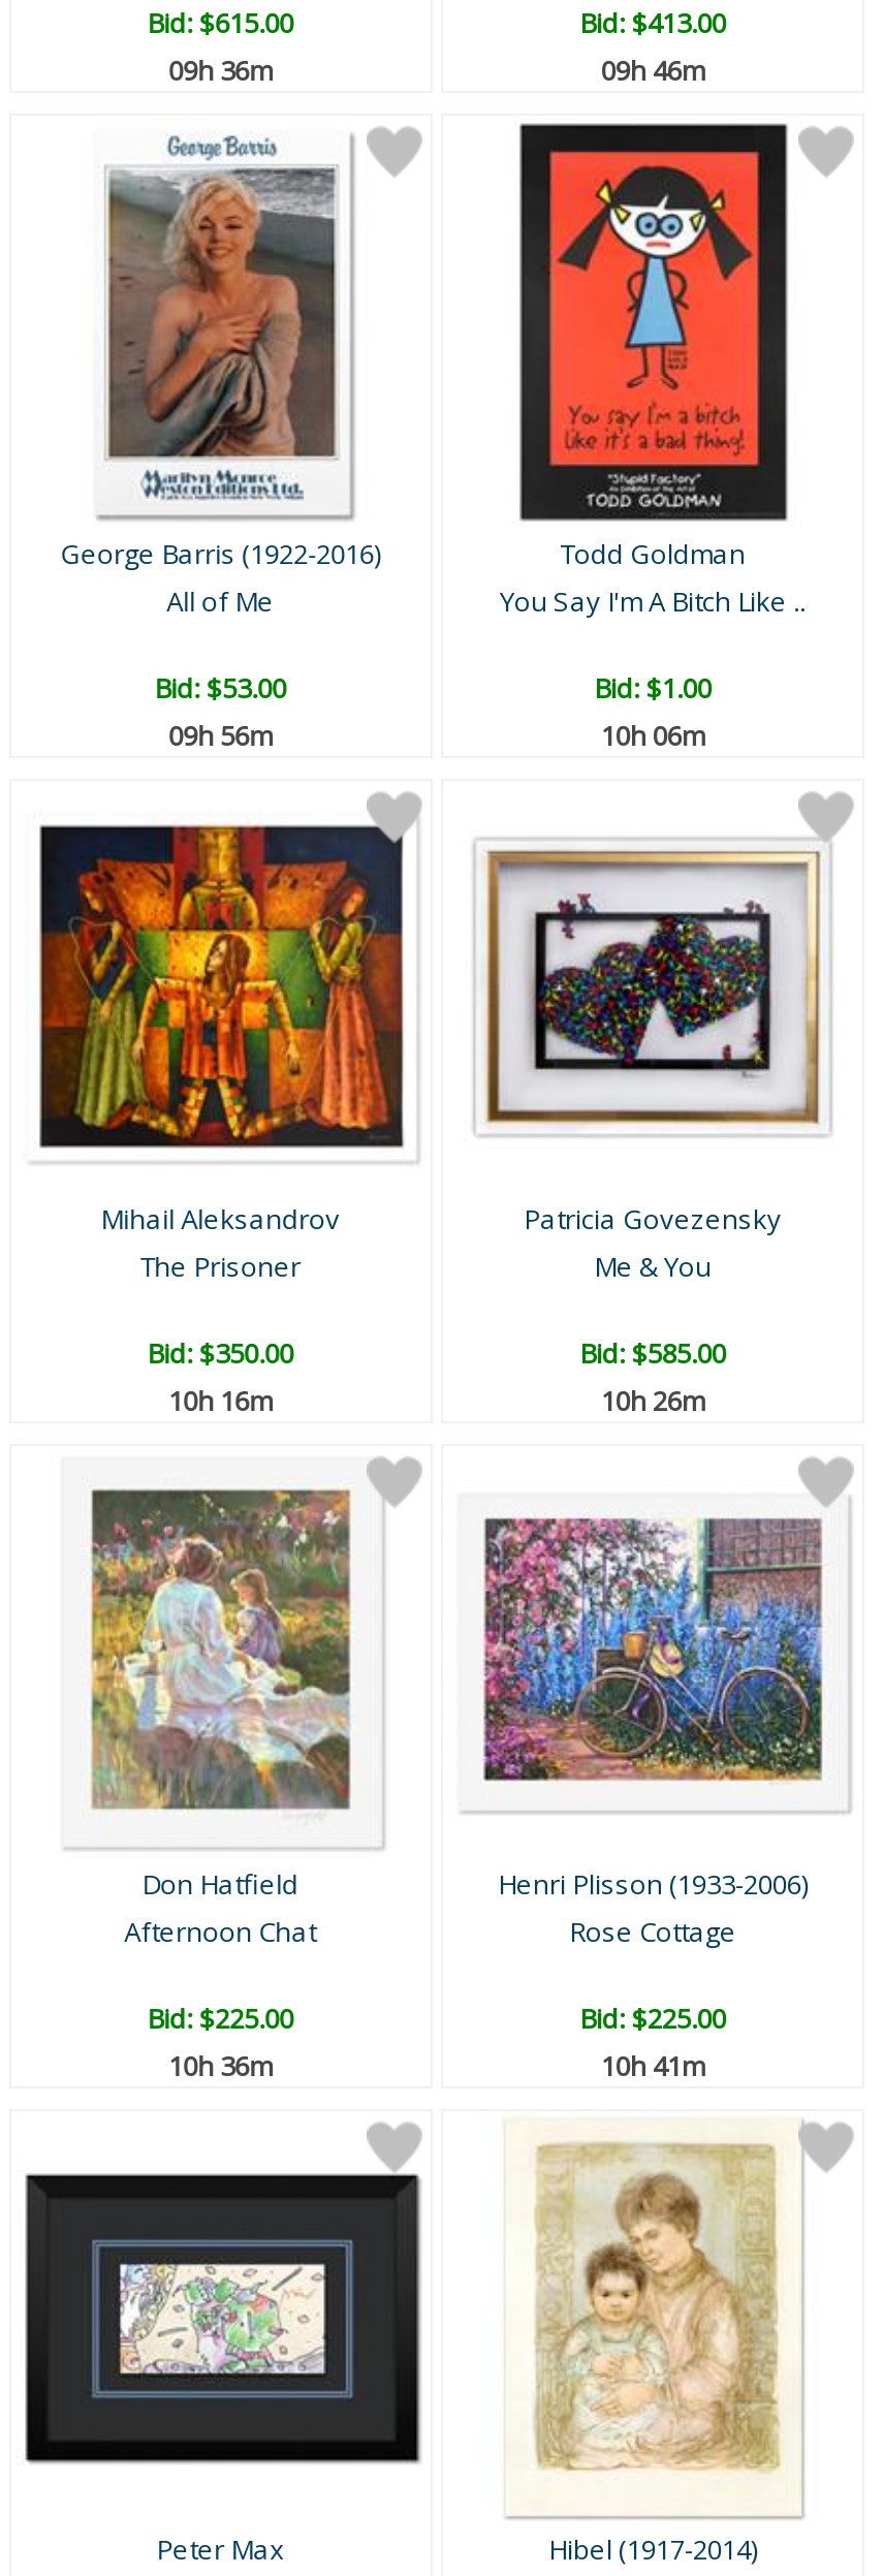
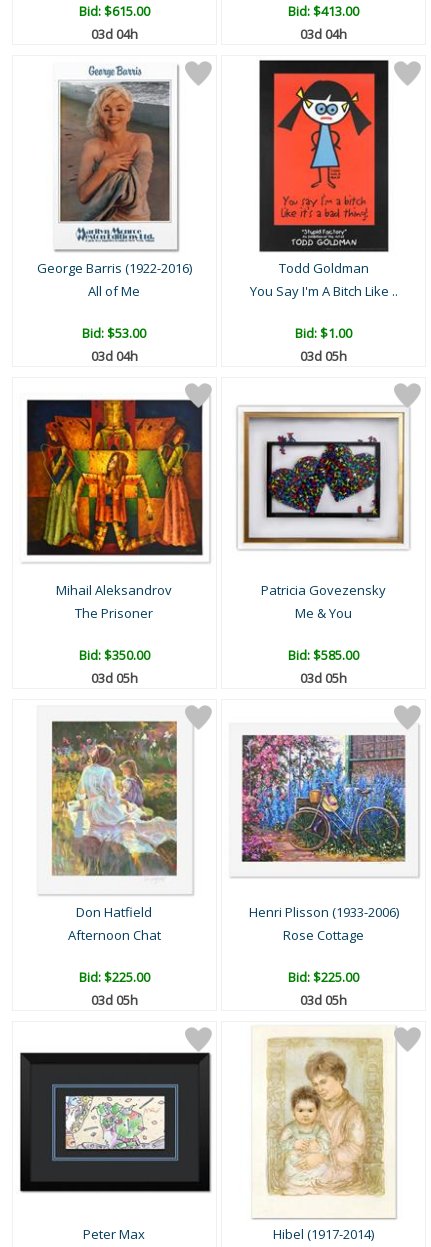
[169,52,272,89] 09h 36m -> [91,25,138,43] 03d 04h
[601,52,704,89] 09h 46m -> [300,25,347,43] 03d 04h
[169,717,272,755] 09h 56m -> [91,347,138,365] 03d 04h
[601,717,704,755] 10h 06m -> [300,347,347,365] 03d 05h
[169,1383,272,1420] 10h 16m -> [91,669,138,687] 03d 05h
[601,1383,704,1420] 10h 26m -> [300,669,347,687] 03d 05h
[169,2048,272,2085] 10h 36m -> [91,991,138,1009] 03d 05h
[601,2048,704,2085] 10h 41m -> [300,991,347,1009] 03d 05h

